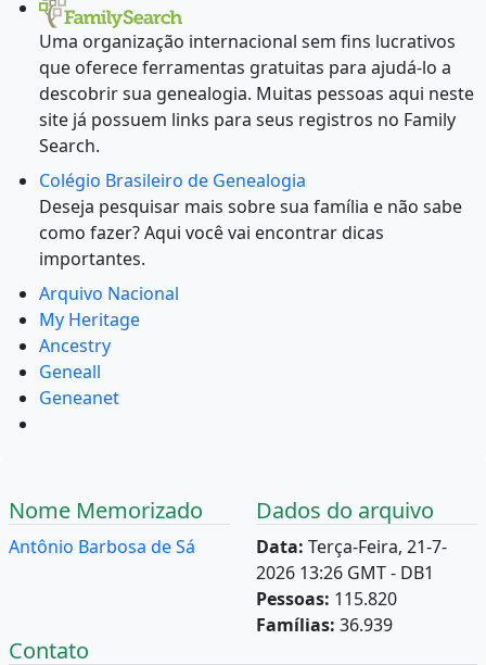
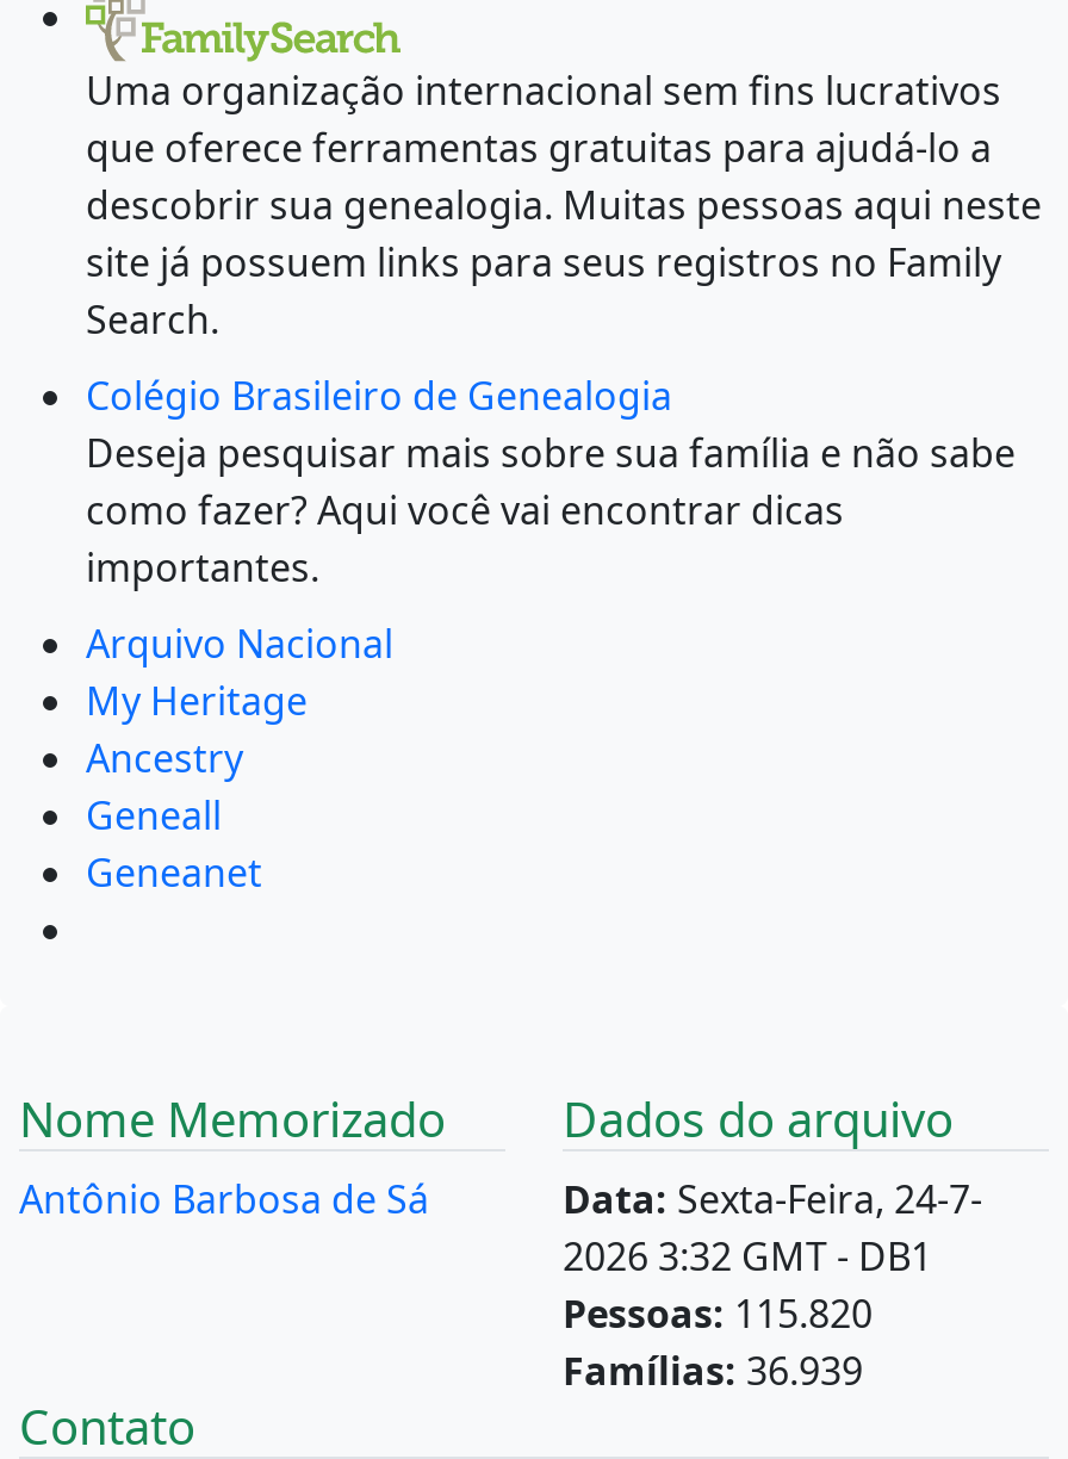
[256,534,447,558] Data: Terça-Feira, 21-7- -> [563,1172,982,1225] Data: Sexta-Feira, 24-7-
[256,560,434,584] 2026 13:26 GMT - DB1 -> [563,1230,932,1282] 2026 3:32 GMT - DB1

